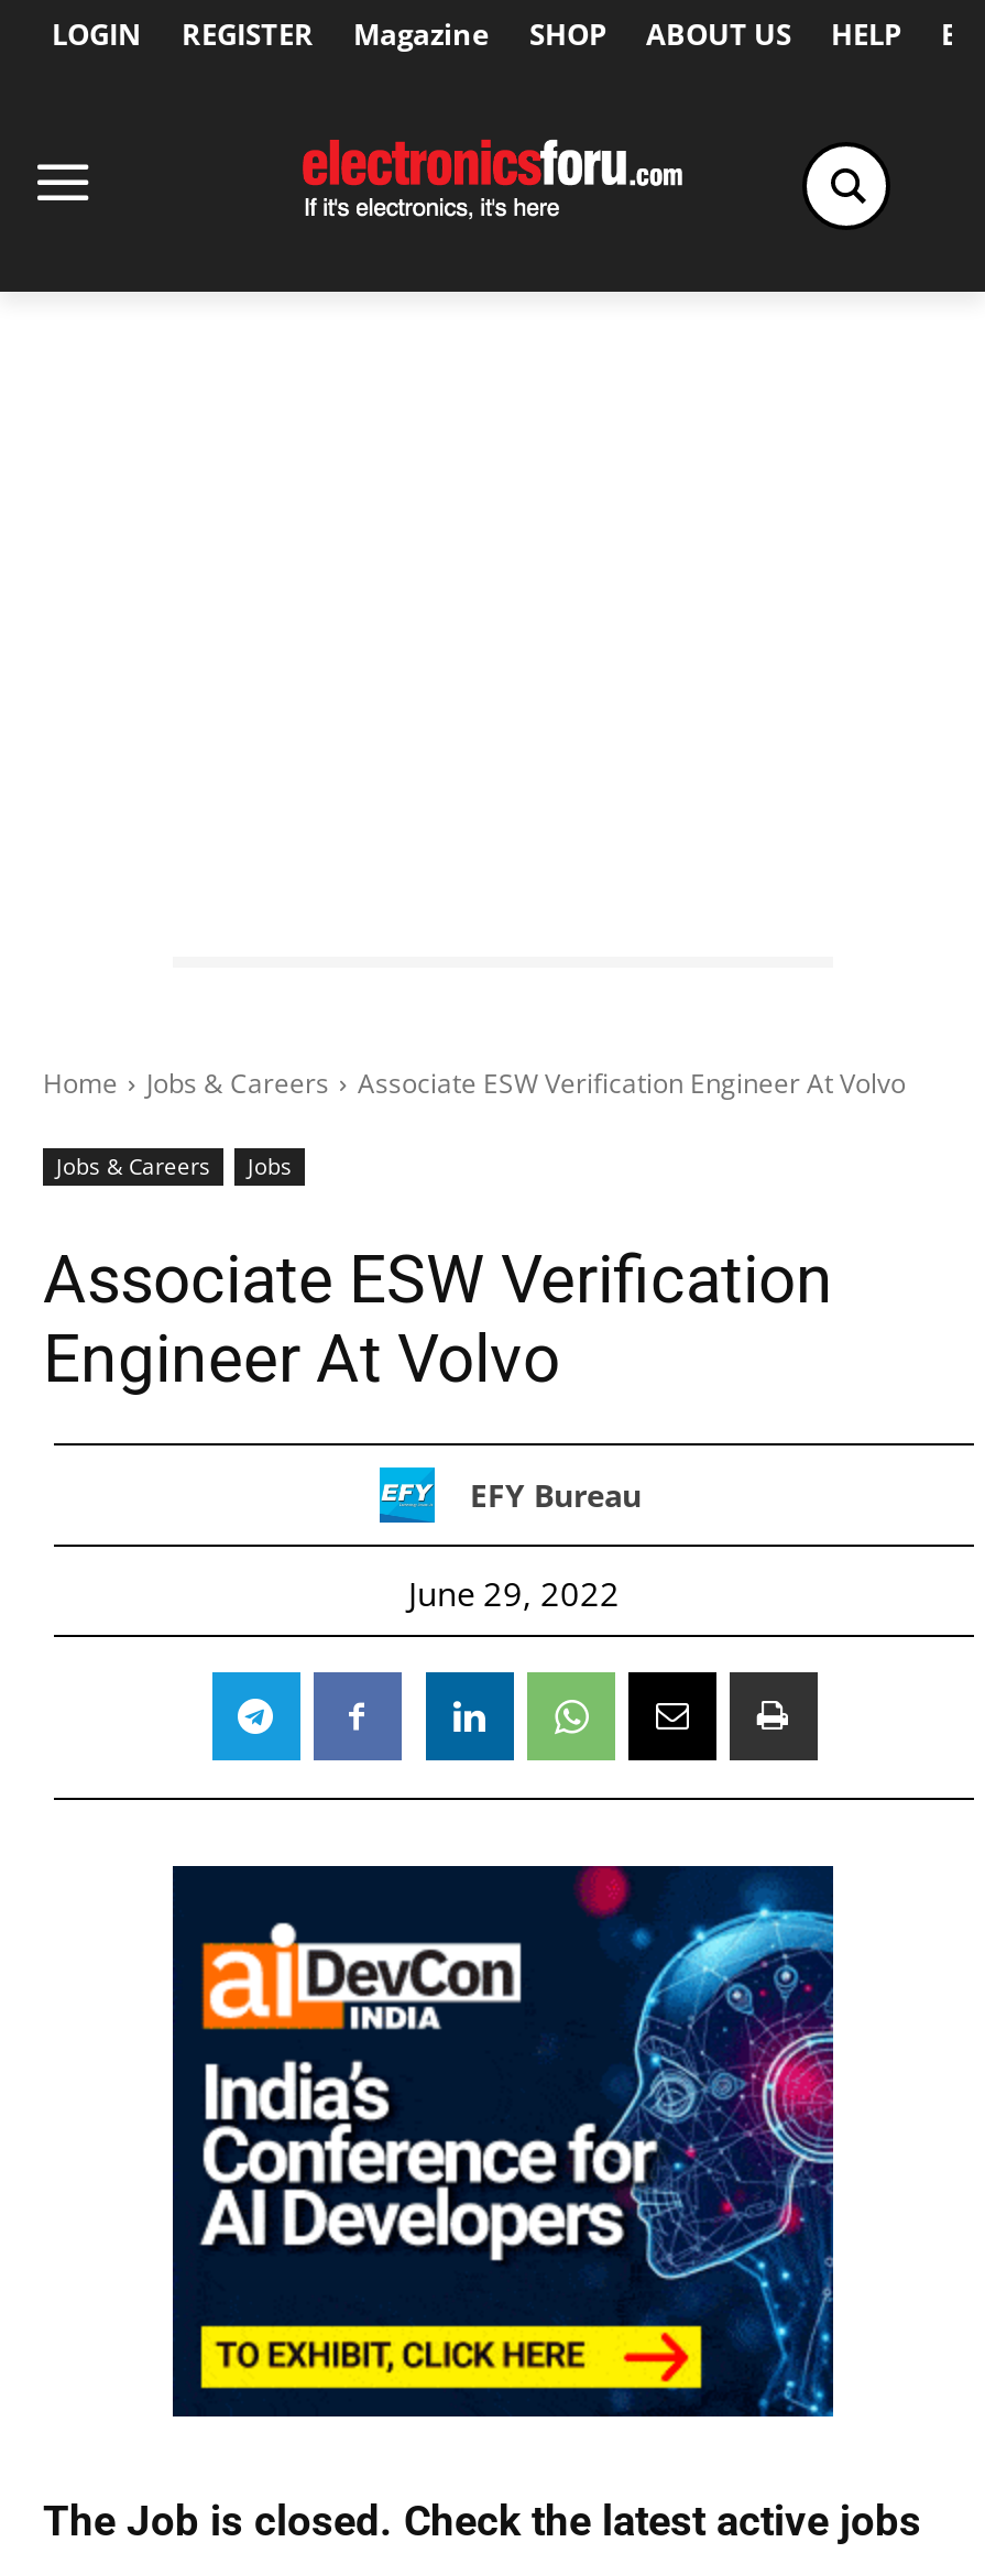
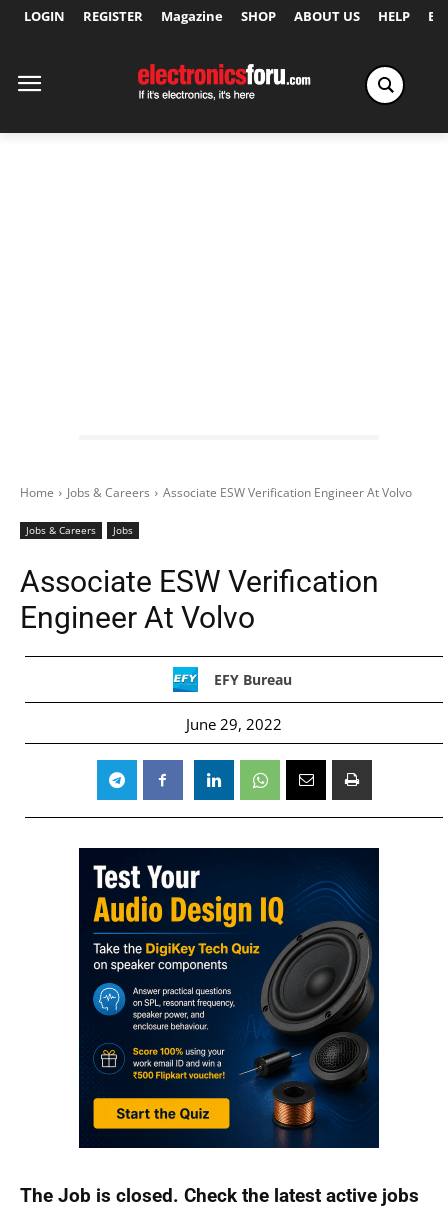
[199,1864,835,2416] [image] -> [92,847,380,1148] [image]

